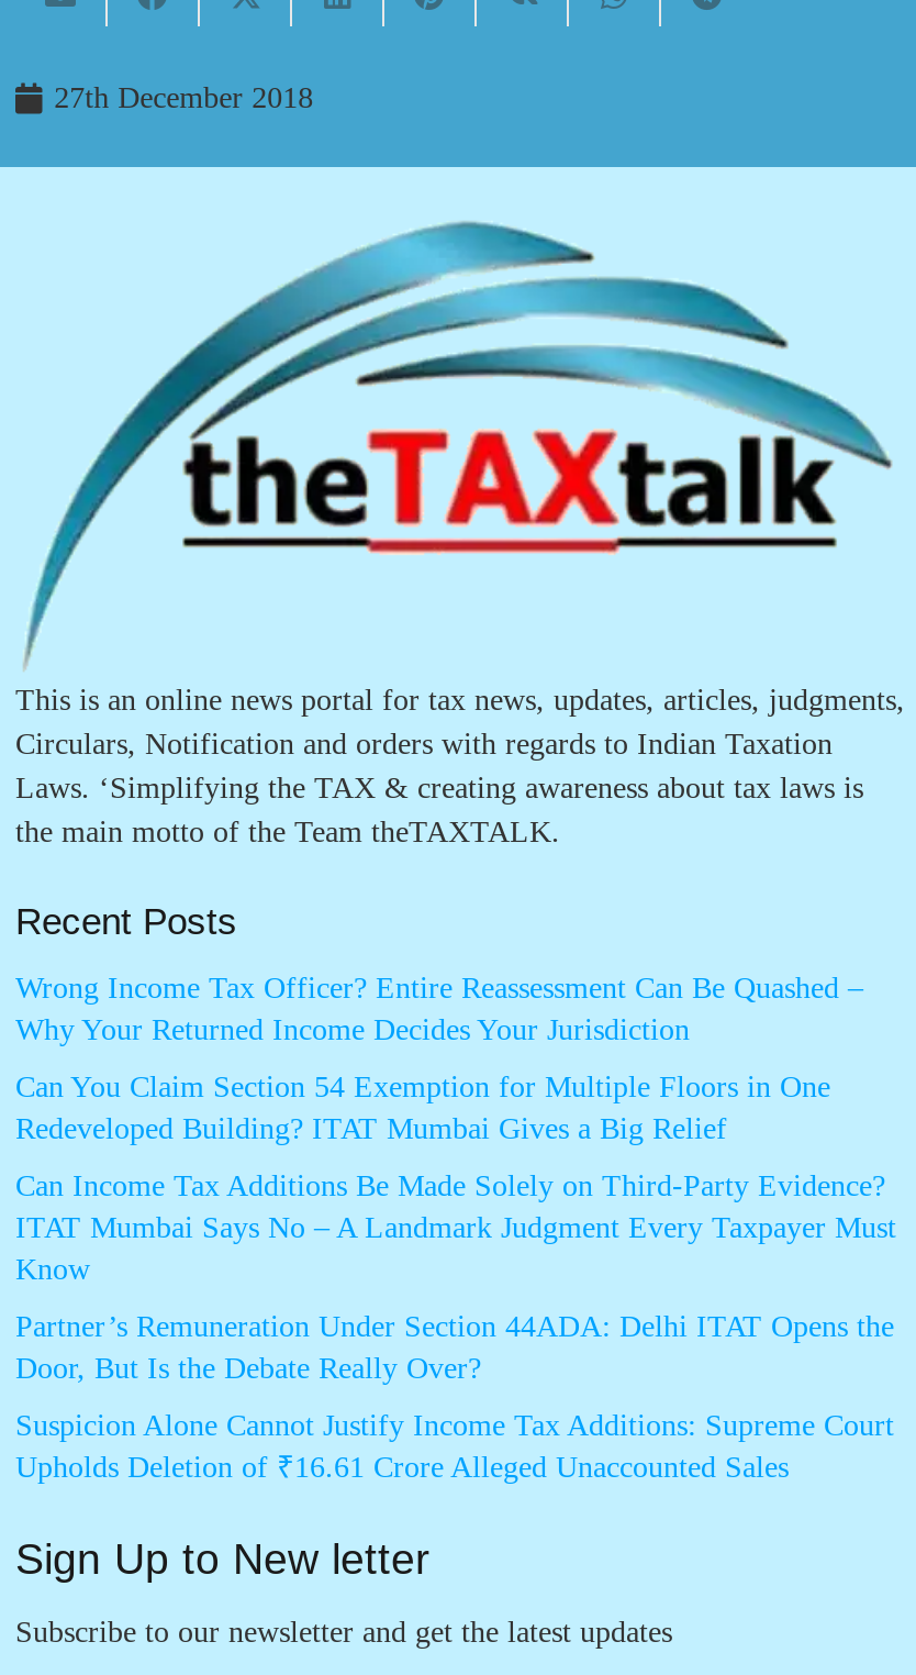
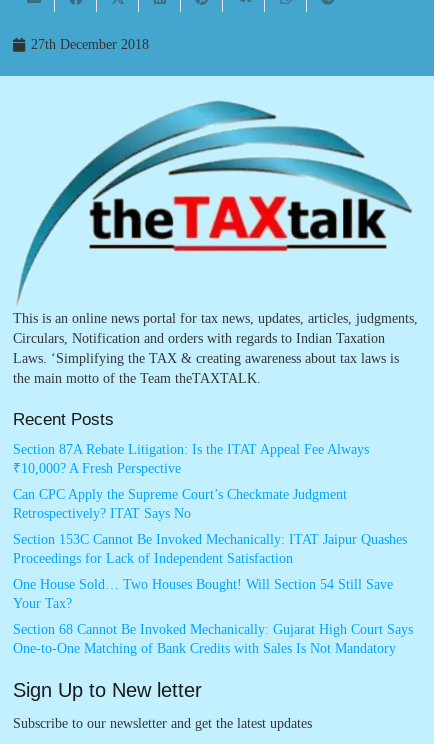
[15,971,863,1046] Wrong Income Tax Officer? Entire Reassessment Can Be Quashed – | Why Your Returned Income Decides Your Jurisdiction -> [13,442,369,476] Section 87A Rebate Litigation: Is the ITAT Appeal Fee Always | ₹10,000? A Fresh Perspective
[15,1070,830,1145] Can You Claim Section 54 Exemption for Multiple Floors in One | Redeveloped Building? ITAT Mumbai Gives a Big Relief -> [13,487,347,521] Can CPC Apply the Supreme Court’s Checkmate Judgment | Retrospectively? ITAT Says No
[15,1169,896,1286] Can Income Tax Additions Be Made Solely on Third-Party Evidence? | ITAT Mumbai Says No – A Landmark Judgment Every Taxpayer Must | Know -> [13,532,407,566] Section 153C Cannot Be Invoked Mechanically: ITAT Jaipur Quashes | Proceedings for Lack of Independent Satisfaction
[15,1310,894,1385] Partner’s Remuneration Under Section 44ADA: Delhi ITAT Opens the | Door, But Is the Debate Really Over? -> [13,577,393,611] One House Sold… Two Houses Bought! Will Section 54 Still Save | Your Tax?
[15,1409,894,1484] Suspicion Alone Cannot Justify Income Tax Additions: Supreme Court | Upholds Deletion of ₹16.61 Crore Alleged Unaccounted Sales -> [13,622,413,656] Section 68 Cannot Be Invoked Mechanically: Gujarat High Court Says | One-to-One Matching of Bank Credits with Sales Is Not Mandatory

